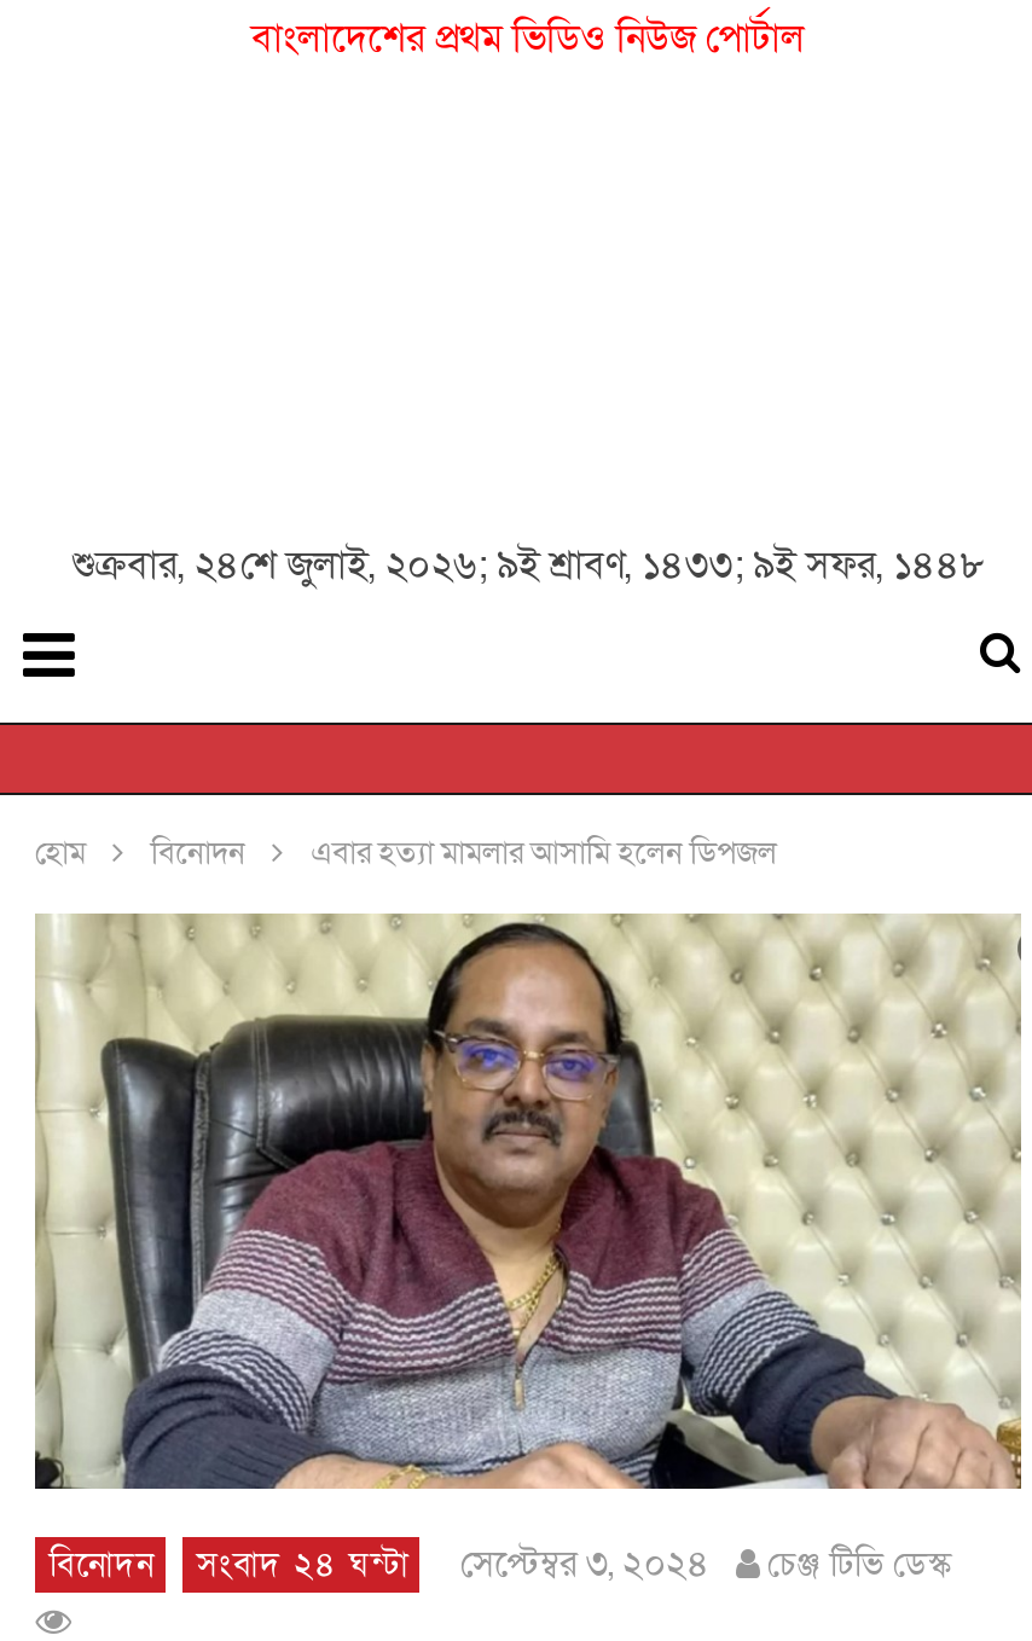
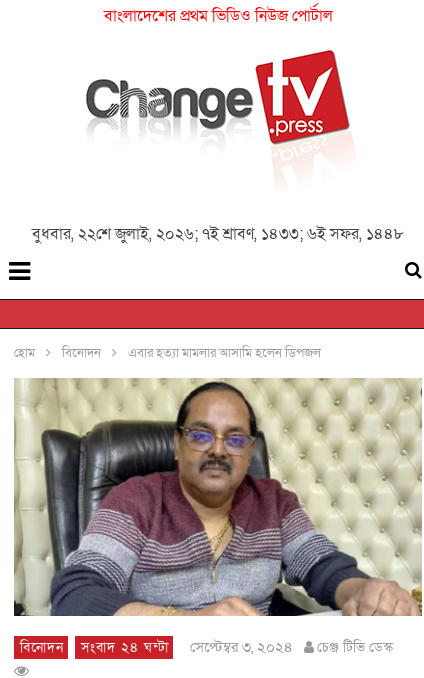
none -> [85,49,350,148] [image]
[71,539,985,592] শুক্রবার, ২৪শে জুলাই, ২০২৬; ৯ই শ্রাবণ, ১৪৩৩; ৯ই সফর, ১৪৪৮ -> [32,223,404,245] বুধবার, ২২শে জুলাই, ২০২৬; ৭ই শ্রাবণ, ১৪৩৩; ৬ই সফর, ১৪৪৮

